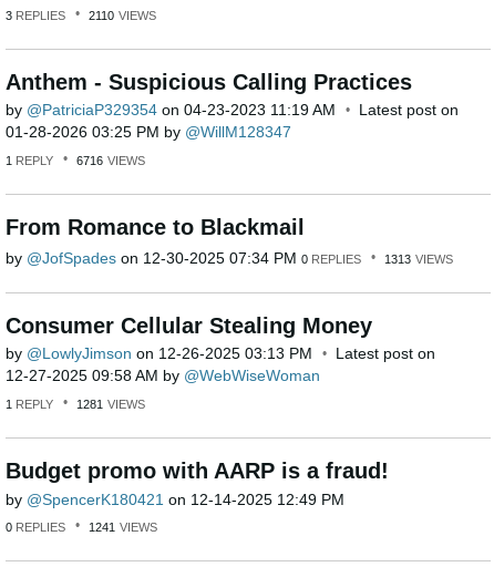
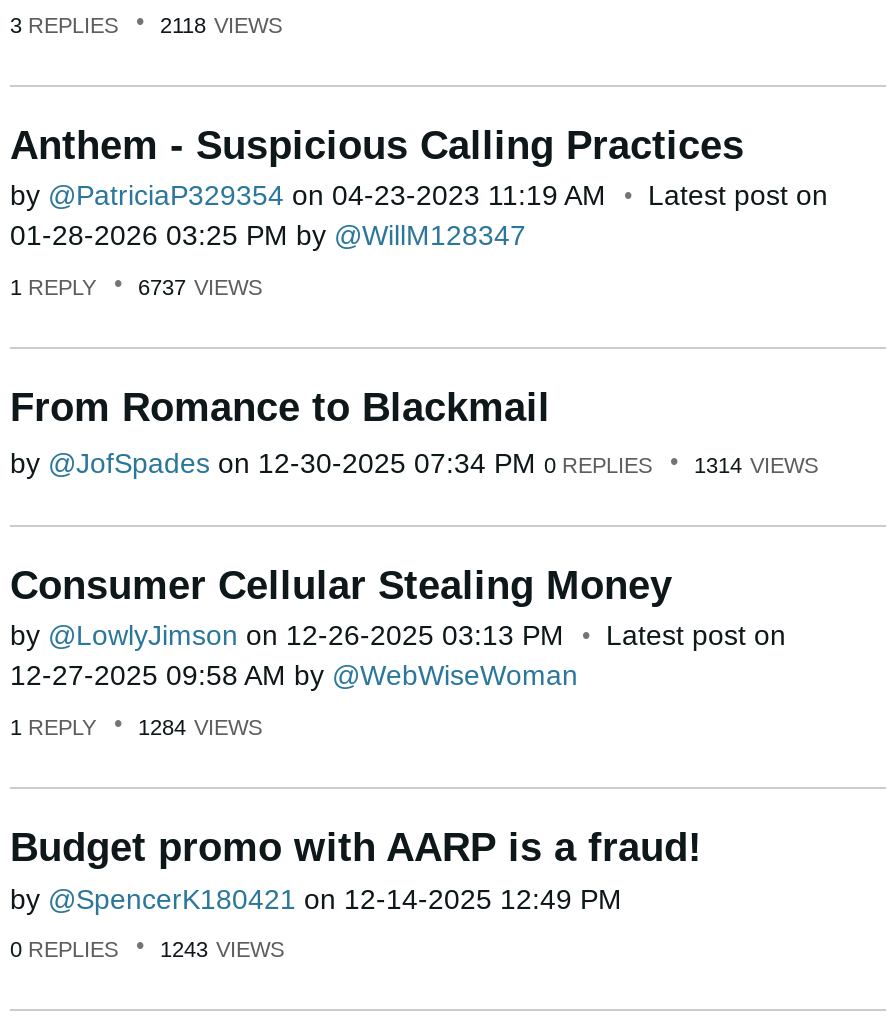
[6,9,156,22] 3 REPLIES 2110 VIEWS -> [10,13,282,37] 3 REPLIES 2118 VIEWS
[6,154,145,167] 1 REPLY 6716 VIEWS -> [10,274,262,298] 1 REPLY 6737 VIEWS
[6,249,453,267] by JofSpades on 12-30-2025 07:34 PM 0 REPLIES 1313 VIEWS -> [10,447,818,479] by JofSpades on 12-30-2025 07:34 PM 0 REPLIES 1314 VIEWS
[6,397,145,411] 1 REPLY 1281 VIEWS -> [10,714,262,738] 1 REPLY 1284 VIEWS
[6,521,157,534] 0 REPLIES 1241 VIEWS -> [10,937,284,961] 0 REPLIES 1243 VIEWS

